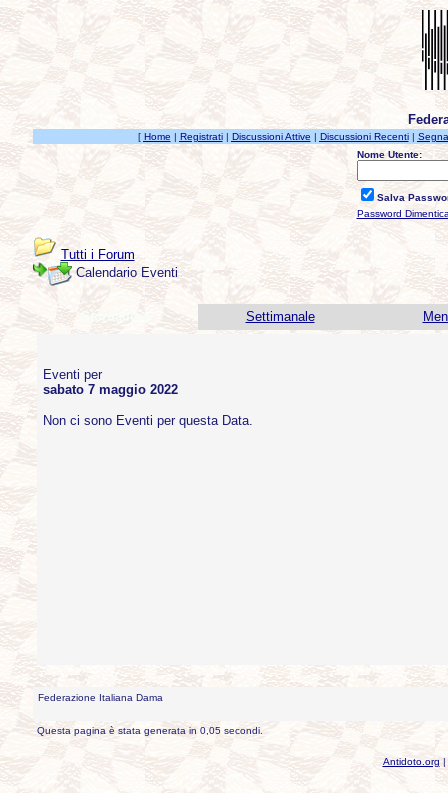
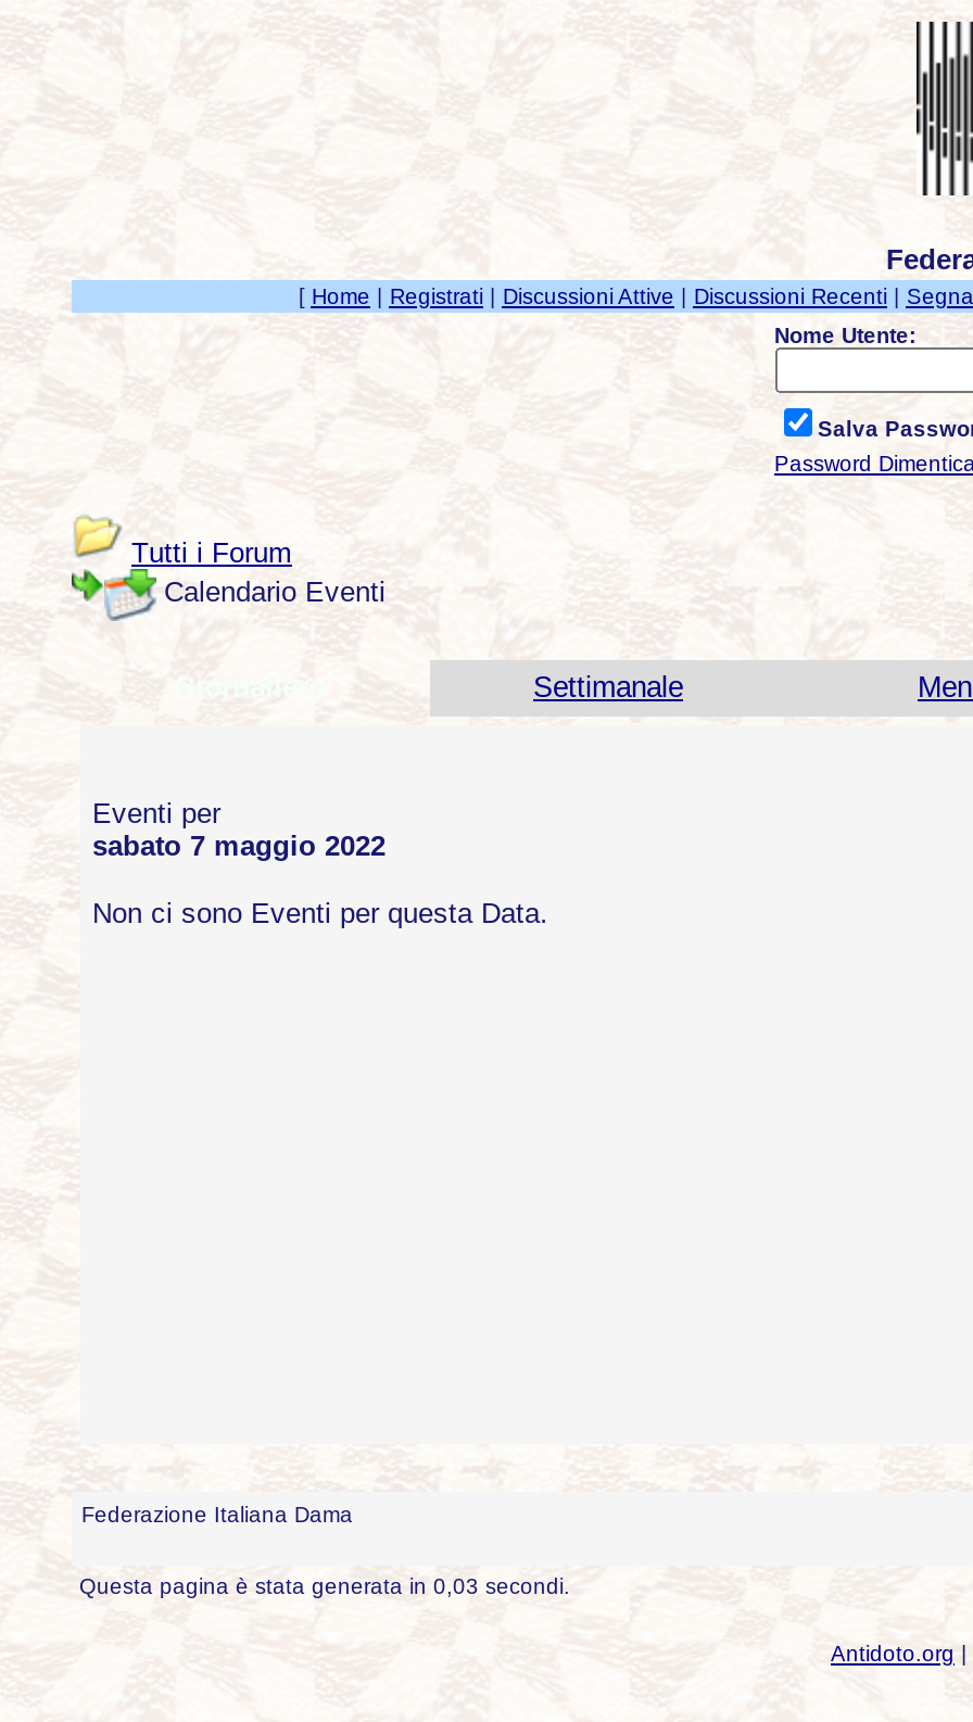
[36,725,262,736] Questa pagina è stata generata in 0,05 secondi. -> [79,1574,570,1598] Questa pagina è stata generata in 0,03 secondi.

